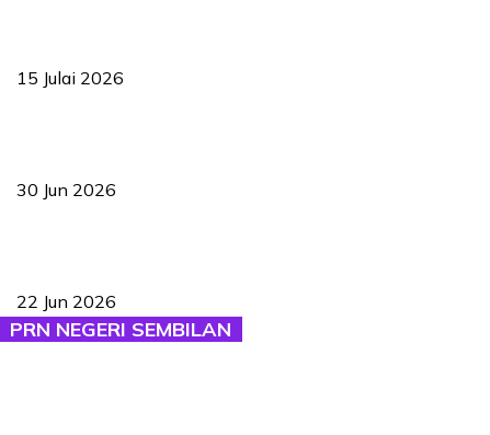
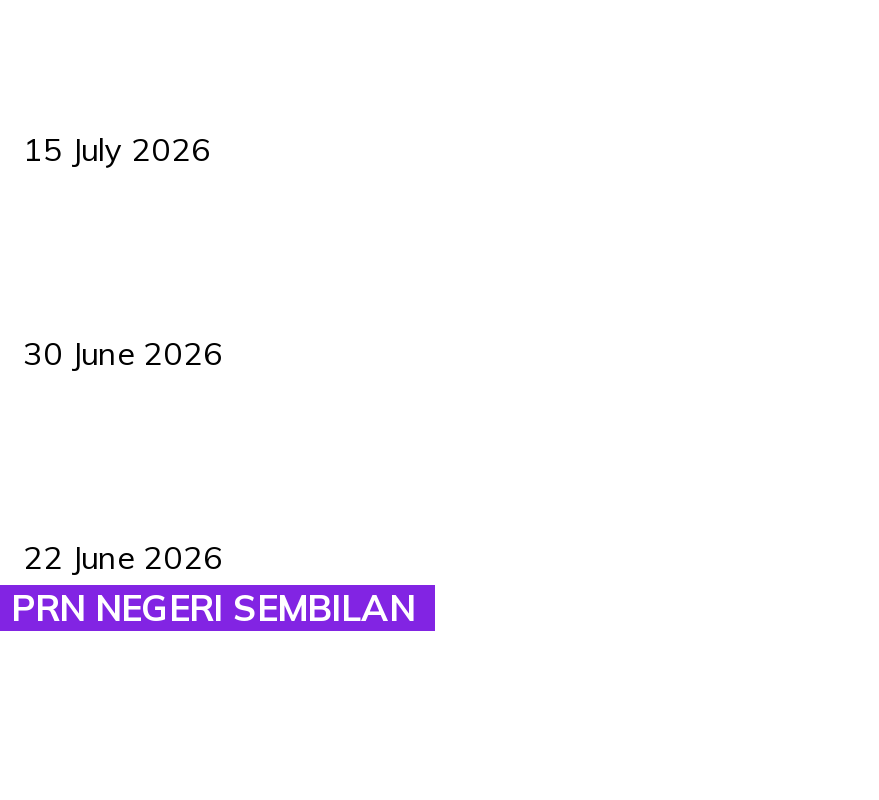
[16,67,124,89] 15 Julai 2026 -> [23,129,211,169] 15 July 2026
[16,179,116,201] 30 Jun 2026 -> [23,333,223,373] 30 June 2026
[16,291,116,312] 22 Jun 2026 -> [23,537,223,577] 22 June 2026

